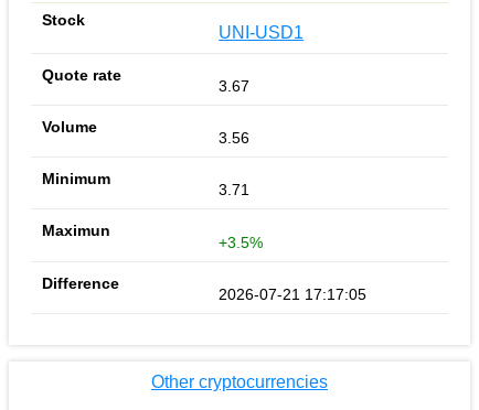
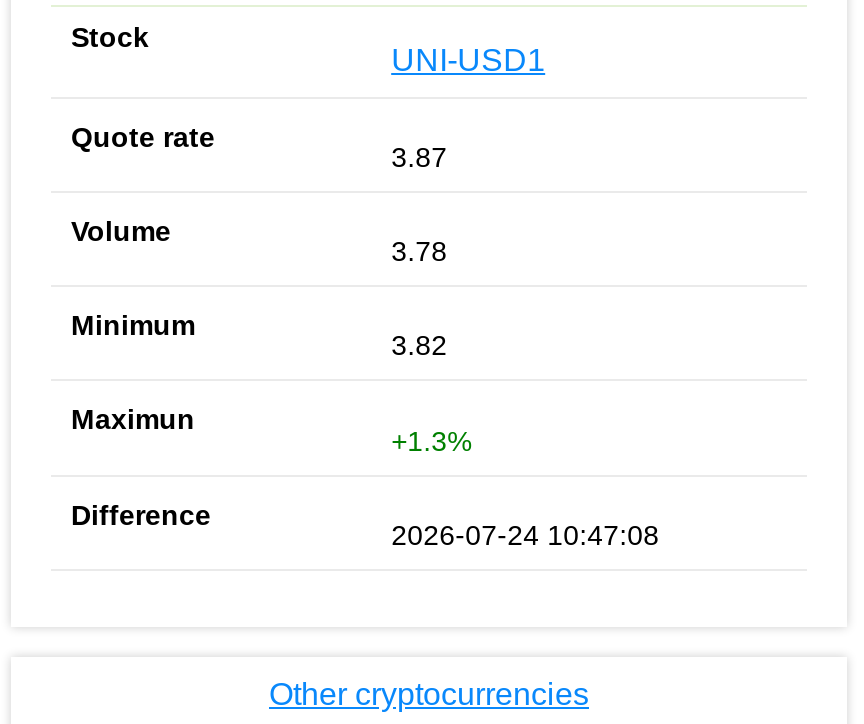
[219,77,250,94] 3.67 -> [391,140,447,172] 3.87
[219,129,250,146] 3.56 -> [391,234,447,266] 3.78
[219,180,250,198] 3.71 -> [391,328,447,360] 3.82
[219,234,263,251] +3.5% -> [391,425,471,457] +1.3%
[219,285,367,303] 2026-07-21 17:17:05 -> [391,519,659,551] 2026-07-24 10:47:08

